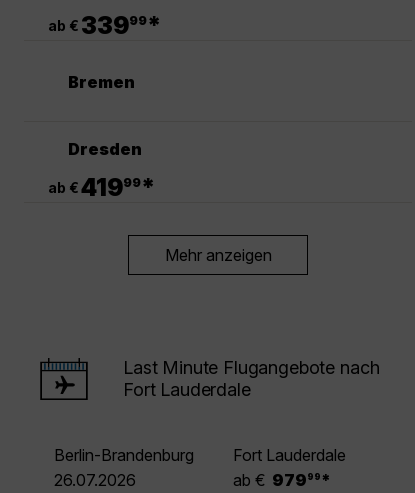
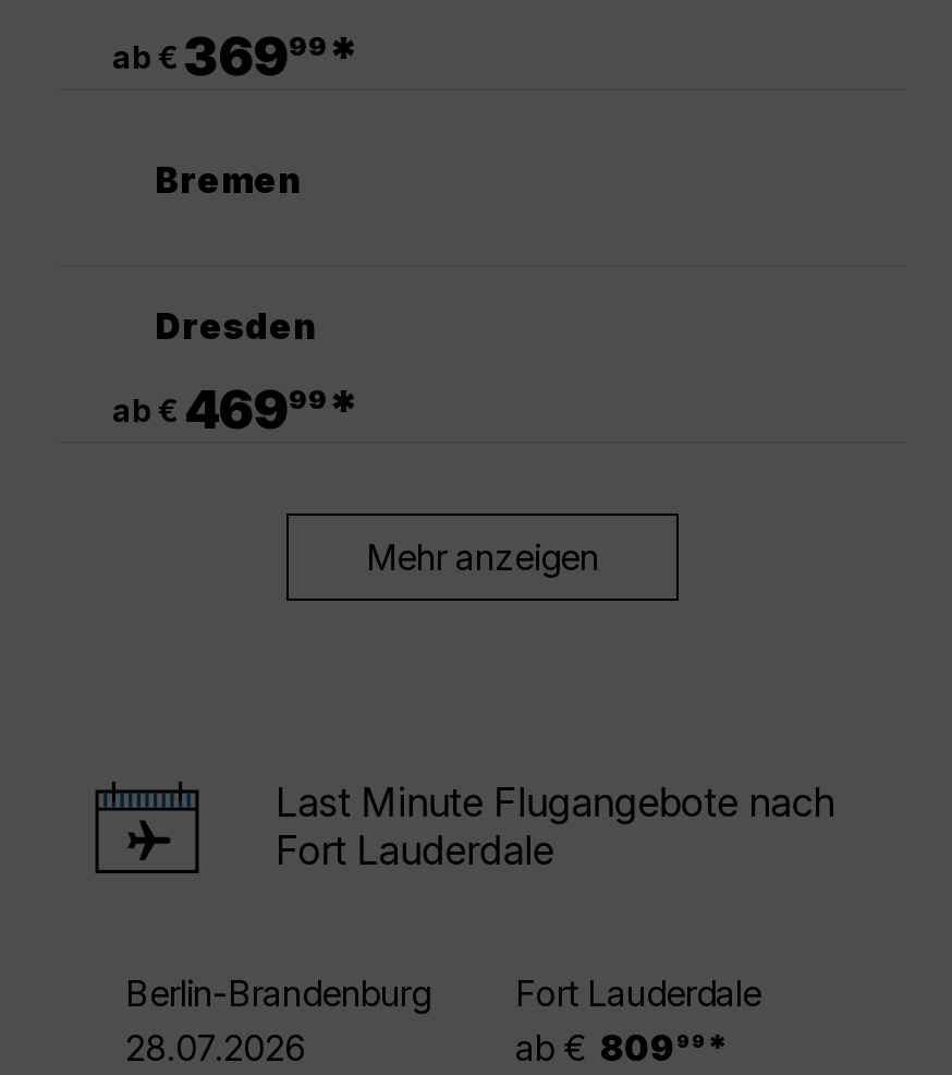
[48,11,129,40] ab € 339 -> [112,24,289,87] ab € 369
[48,173,123,202] ab € 419 -> [112,377,289,440] ab € 469
[54,470,136,490] 26.07.2026 -> [125,1026,306,1069] 28.07.2026
[233,470,331,490] ab € 979 99* -> [515,1026,729,1069] ab € 809 99*

